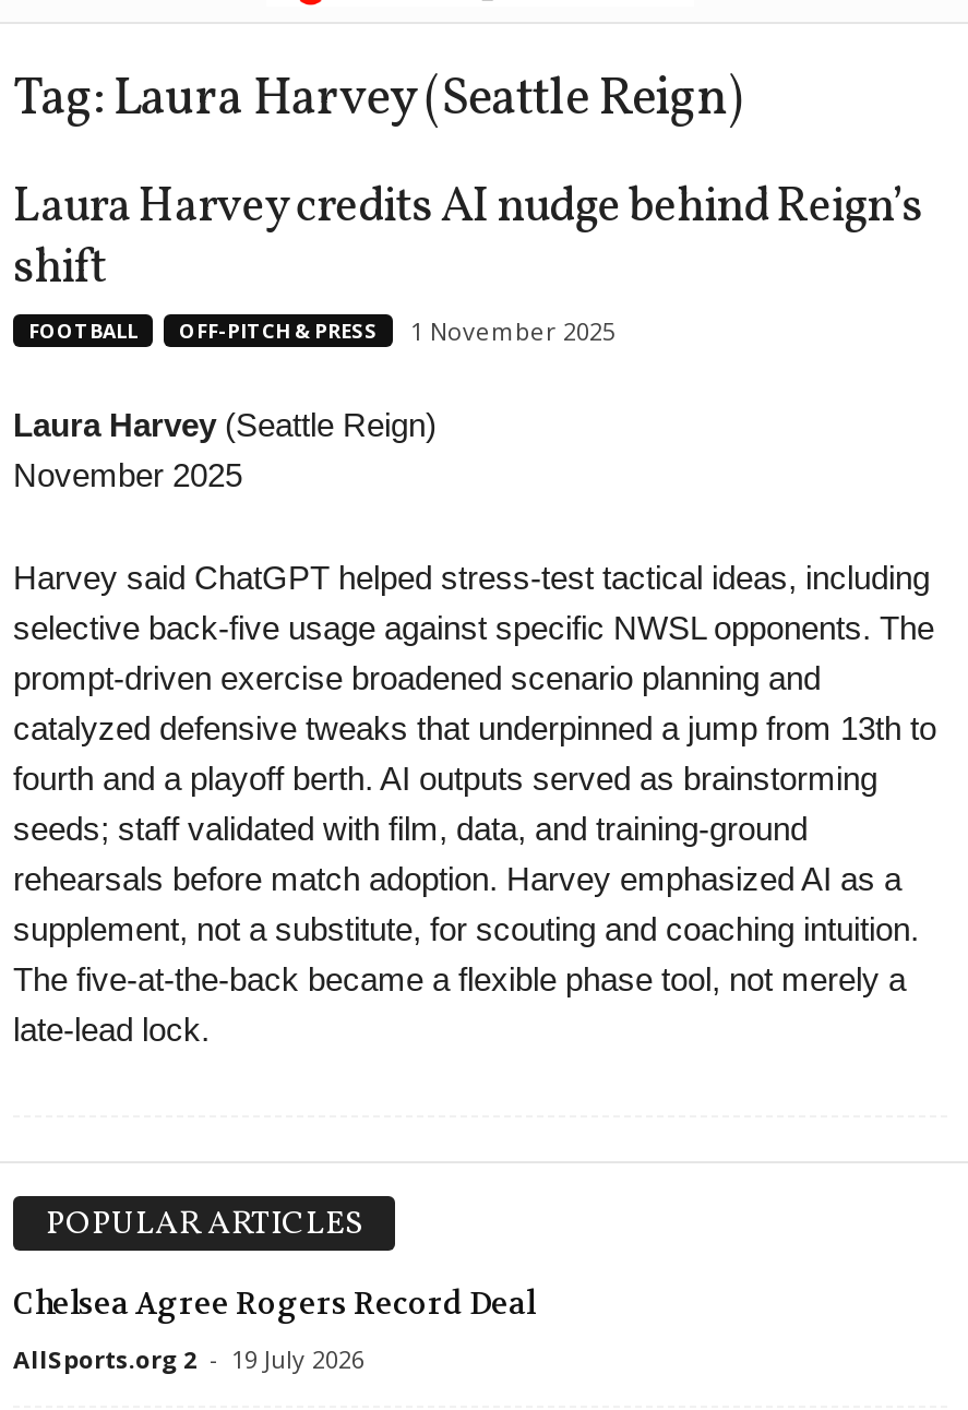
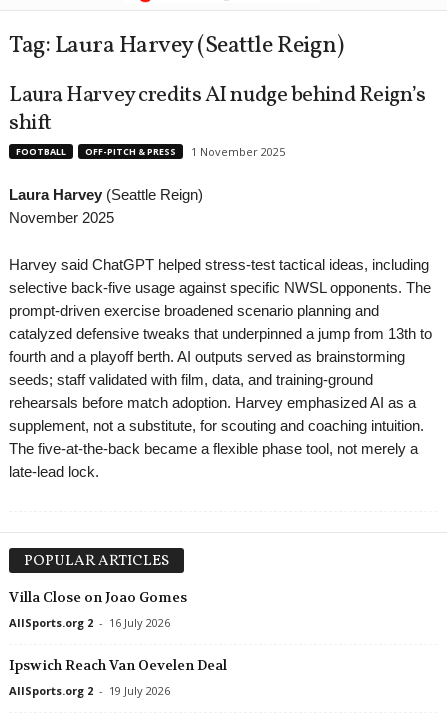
[13,1283,535,1323] Chelsea Agree Rogers Record Deal -> [9,588,227,674] Villa Close on Joao Gomes | AllSports.org 2 - 16 July 2026 | Ipswich Reach Van Oevelen Deal

